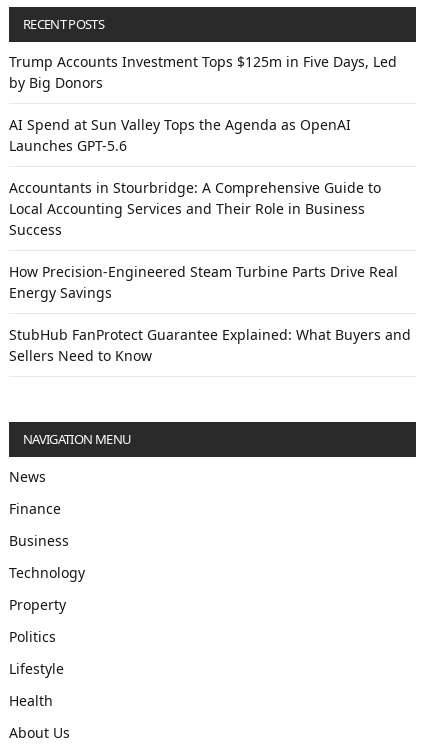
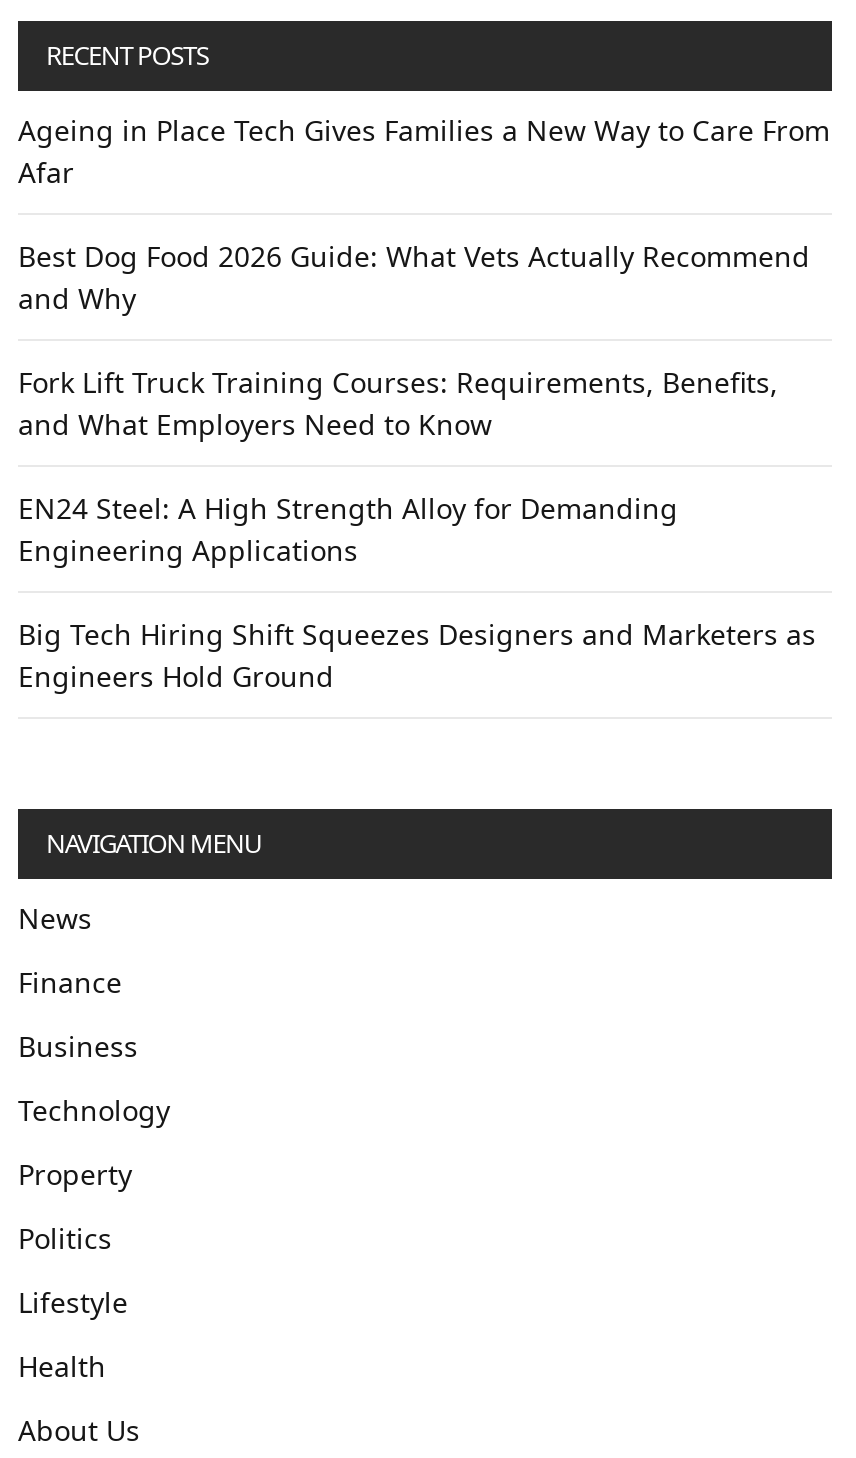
[9,52,397,92] Trump Accounts Investment Tops $125m in Five Days, Led | by Big Donors -> [18,111,830,191] Ageing in Place Tech Gives Families a New Way to Care From | Afar
[9,115,351,155] AI Spend at Sun Valley Tops the Agenda as OpenAI | Launches GPT-5.6 -> [18,237,810,317] Best Dog Food 2026 Guide: What Vets Actually Recommend | and Why
[9,178,381,239] Accountants in Stourbridge: A Comprehensive Guide to | Local Accounting Services and Their Role in Business | Success -> [18,363,778,443] Fork Lift Truck Training Courses: Requirements, Benefits, | and What Employers Need to Know
[9,262,398,302] How Precision-Engineered Steam Turbine Parts Drive Real | Energy Savings -> [18,489,678,569] EN24 Steel: A High Strength Alloy for Demanding | Engineering Applications
[9,325,411,365] StubHub FanProtect Guarantee Explained: What Buyers and | Sellers Need to Know -> [18,615,816,695] Big Tech Hiring Shift Squeezes Designers and Marketers as | Engineers Hold Ground

